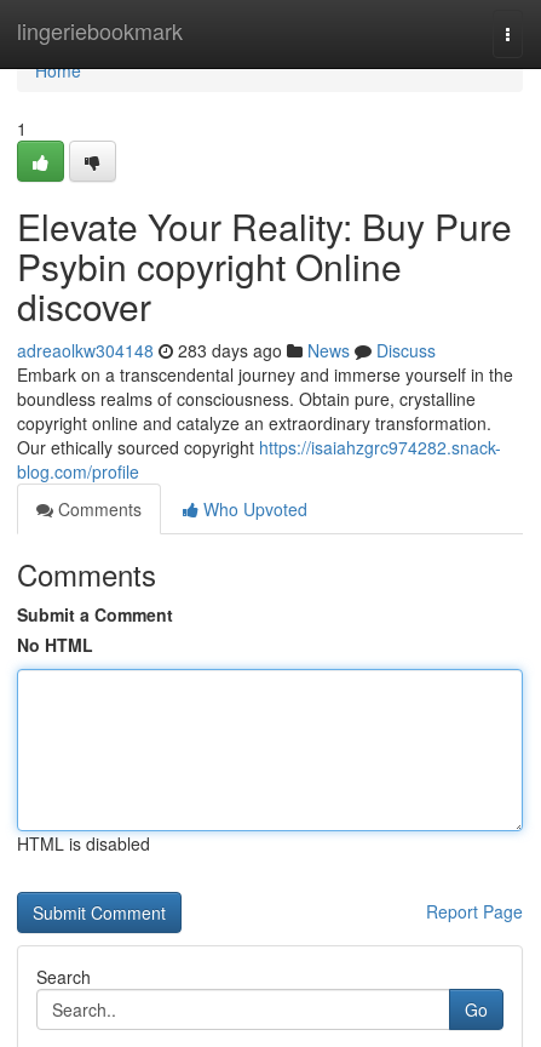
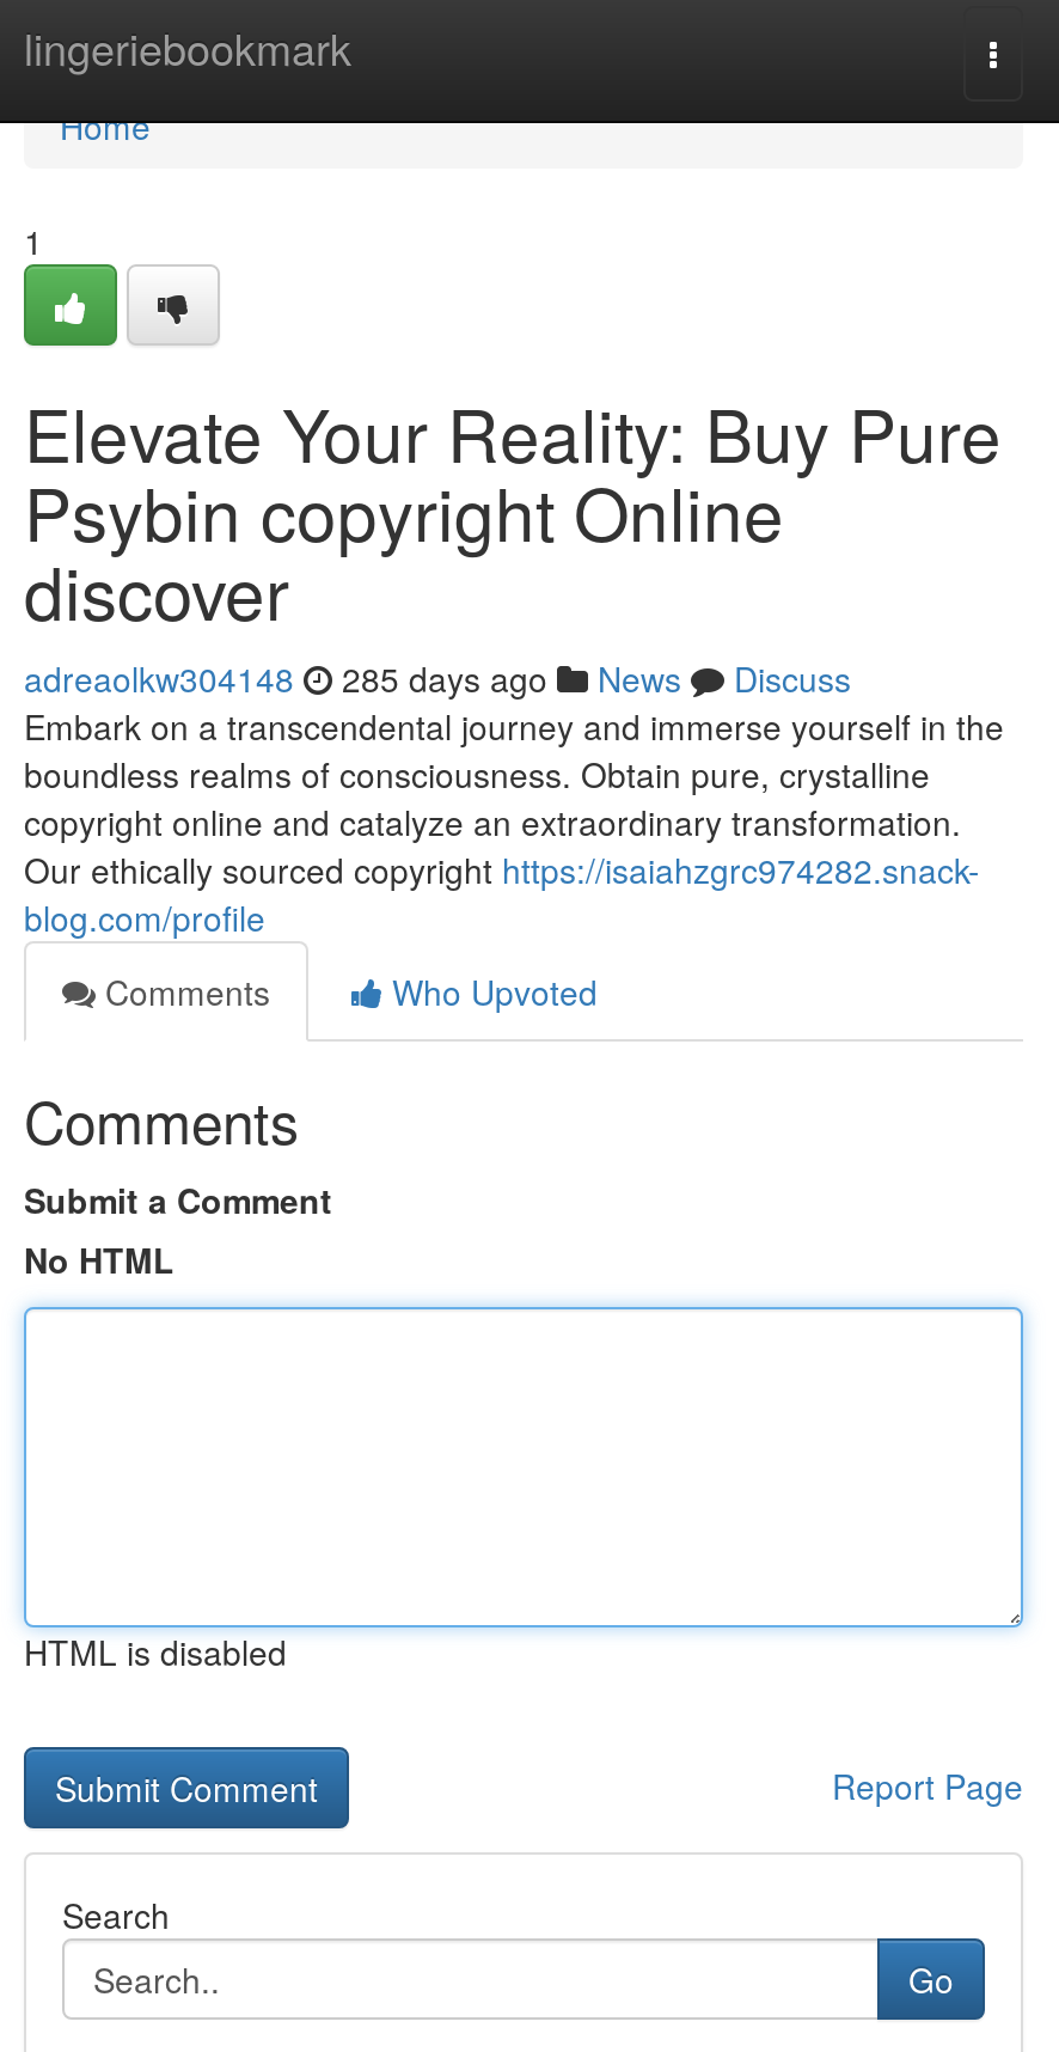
[17,338,436,362] adreaolkw304148 283 days ago News Discuss -> [24,654,851,702] adreaolkw304148 285 days ago News Discuss

